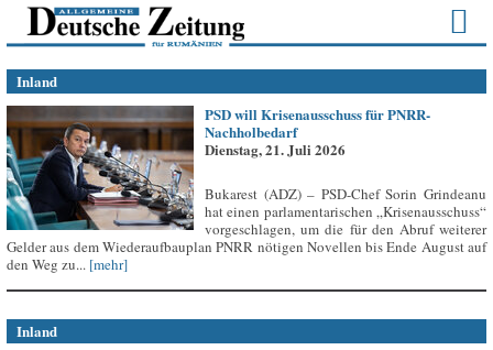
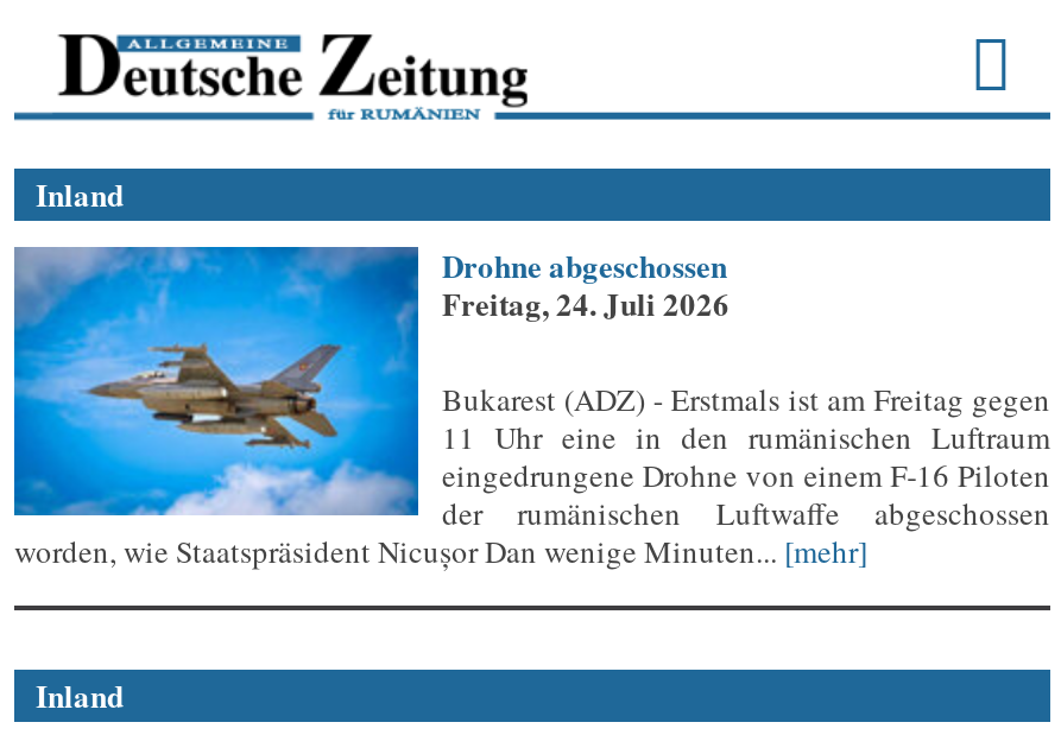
[6,105,486,274] [image] | Bukarest (ADZ) – PSD-Chef Sorin Grindeanu | hat einen parlamentarischen „Krisenausschuss“ | vorgeschlagen, um die für den Abruf weiterer | Gelder aus dem Wiederaufbauplan PNRR nötigen Novellen bis Ende August auf | den Weg zu... [mehr] -> [14,245,1050,572] [image] | Bukarest (ADZ) - Erstmals ist am Freitag gegen | 11 Uhr eine in den rumänischen Luftraum | eingedrungene Drohne von einem F-16 Piloten | der rumänischen Luftwaffe abgeschossen | worden, wie Staatspräsident Nicușor Dan wenige Minuten... [mehr]
[205,103,430,160] PSD will Krisenausschuss für PNRR- | Nachholbedarf | Dienstag, 21. Juli 2026 -> [442,242,730,325] Drohne abgeschossen | Freitag, 24. Juli 2026

